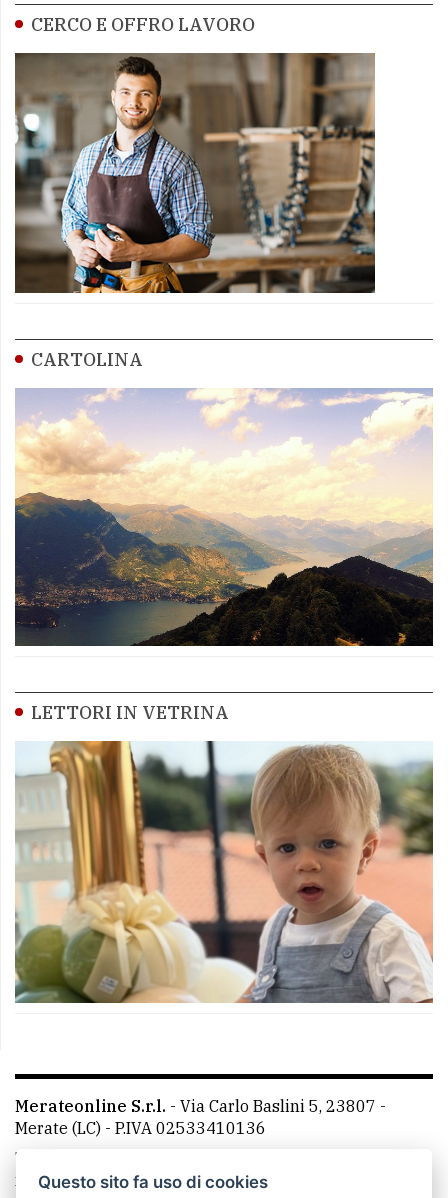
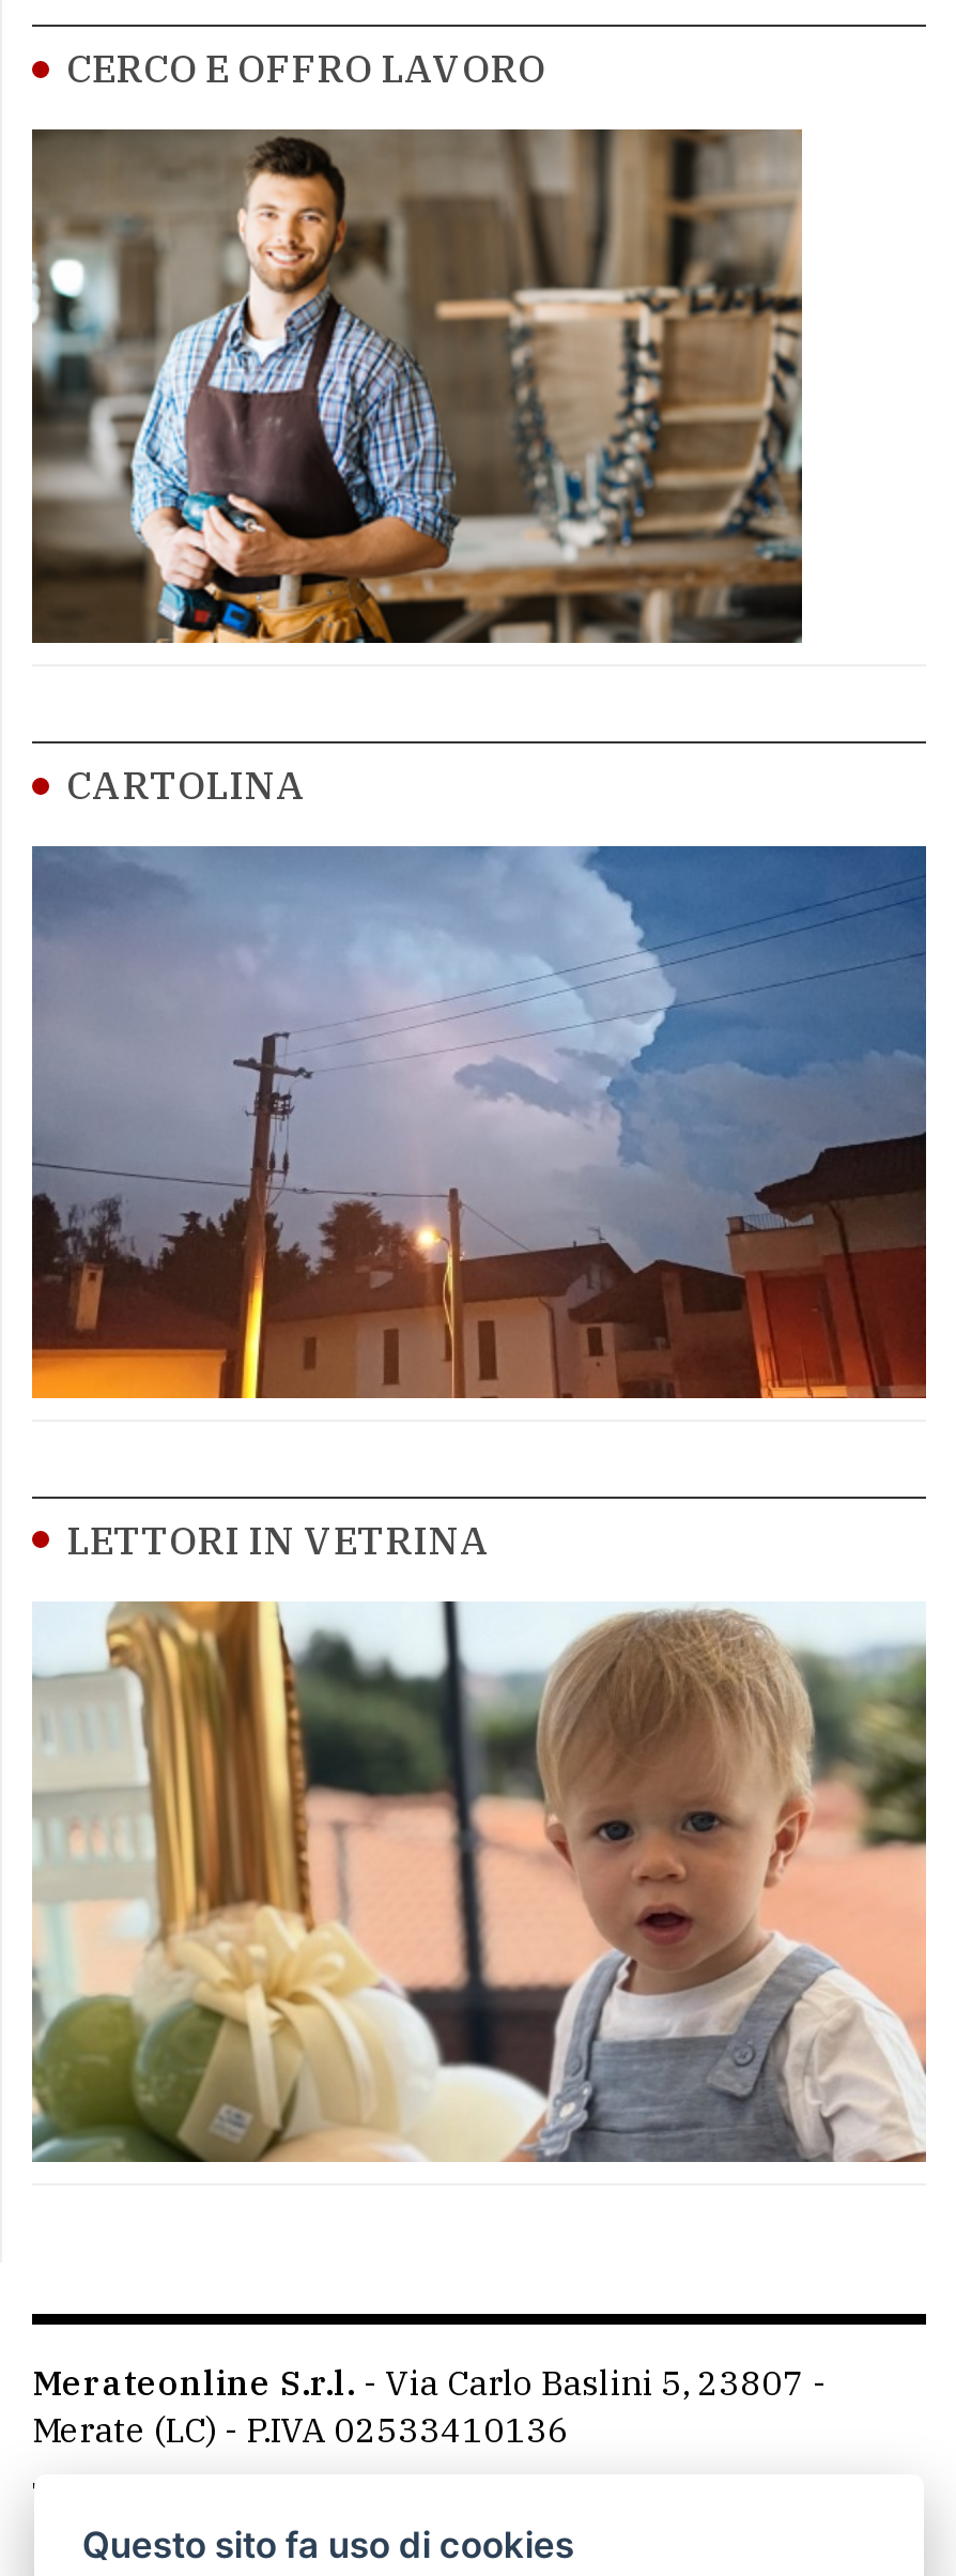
[14,387,434,647] [image] -> [30,843,928,1399] [image]

